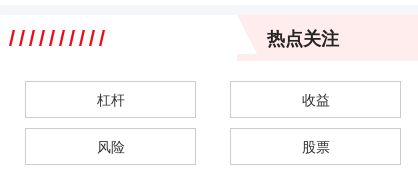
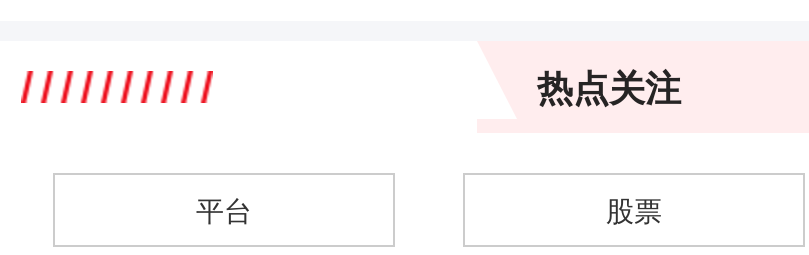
[96,89,329,156] 杠杆 | 收益 | 风险 -> [196,188,252,228] 平台

